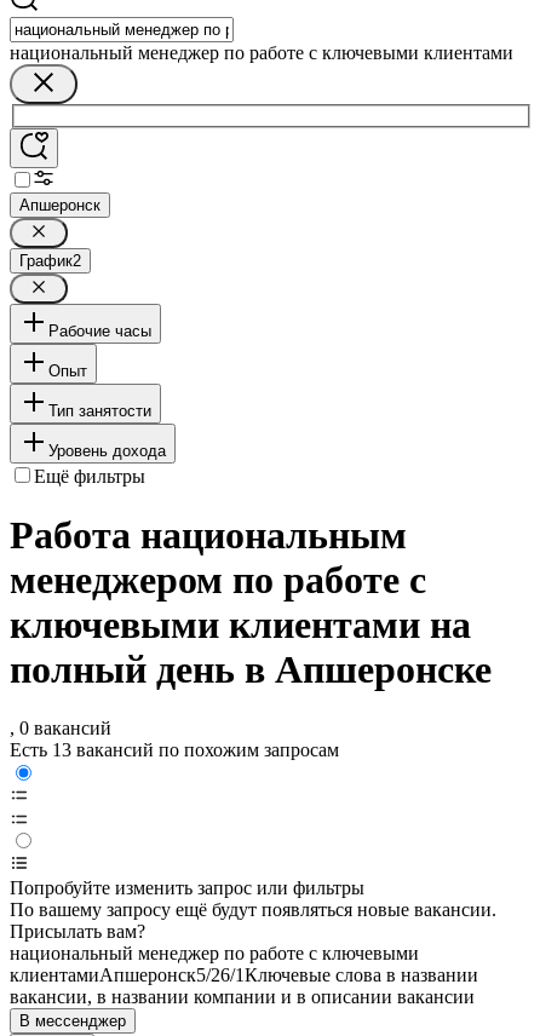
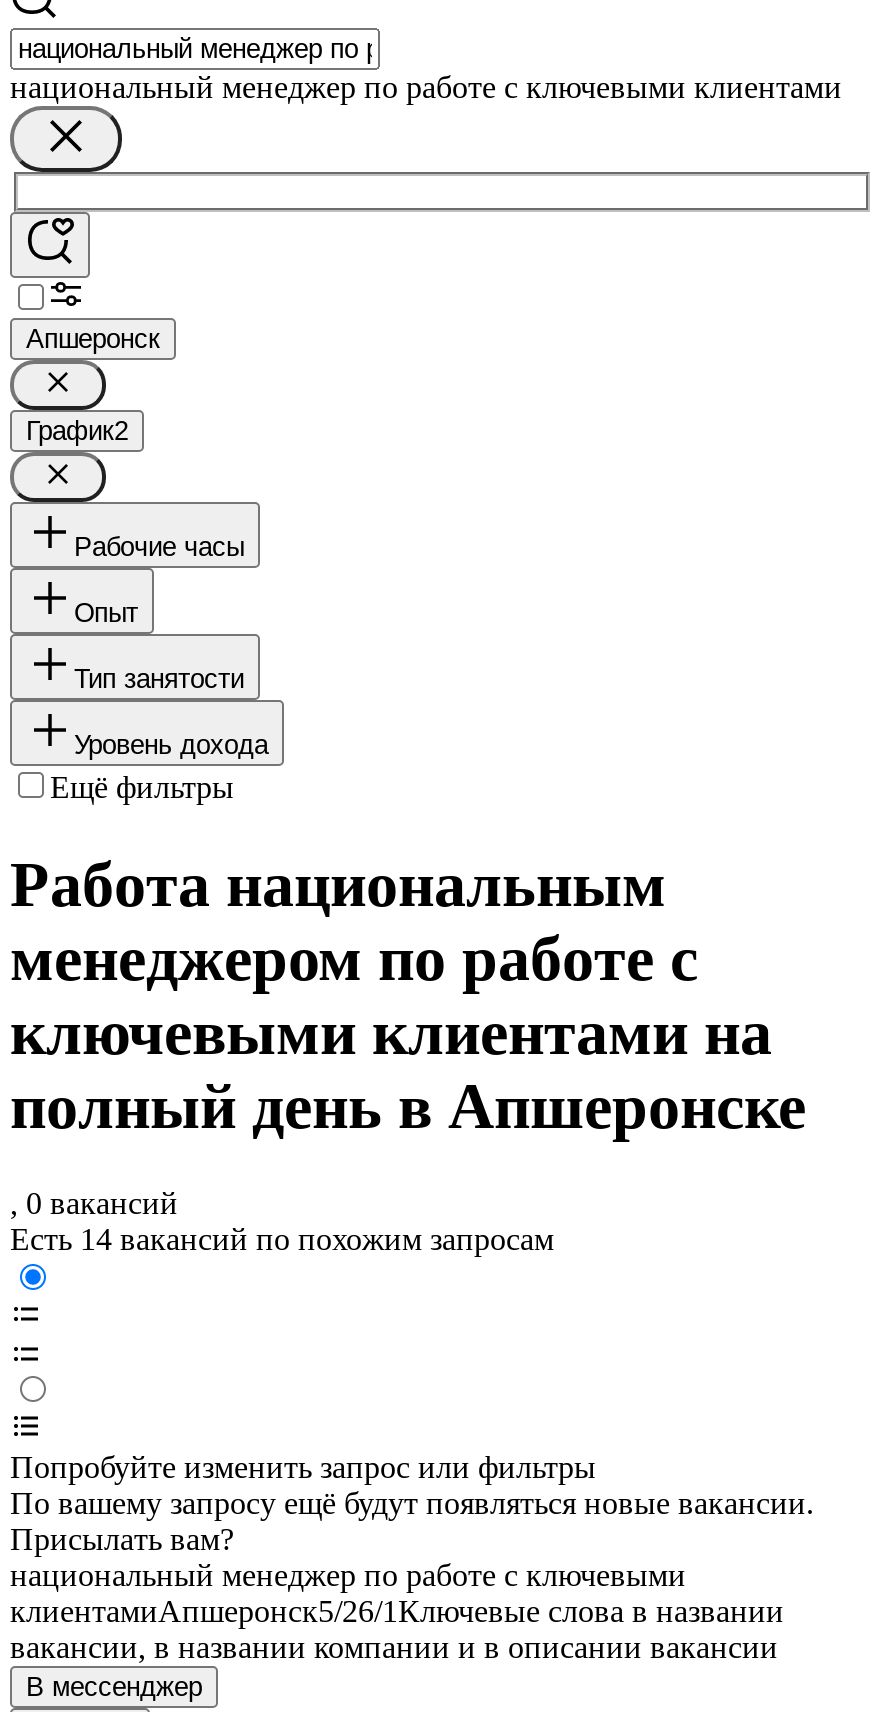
[10,740,339,761] Есть 13 вакансий по похожим запросам -> [10,1223,554,1257] Есть 14 вакансий по похожим запросам

